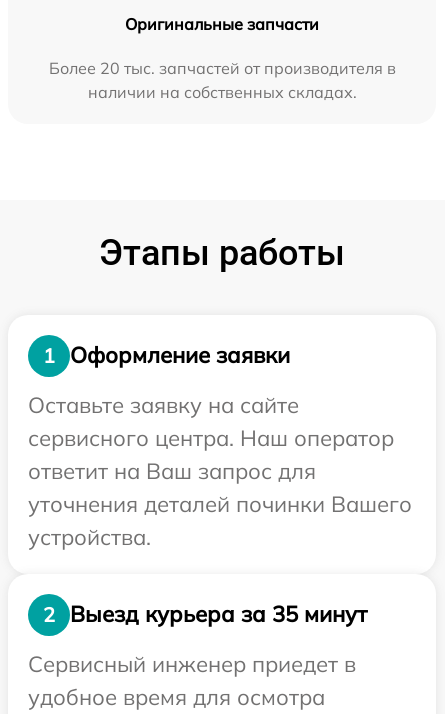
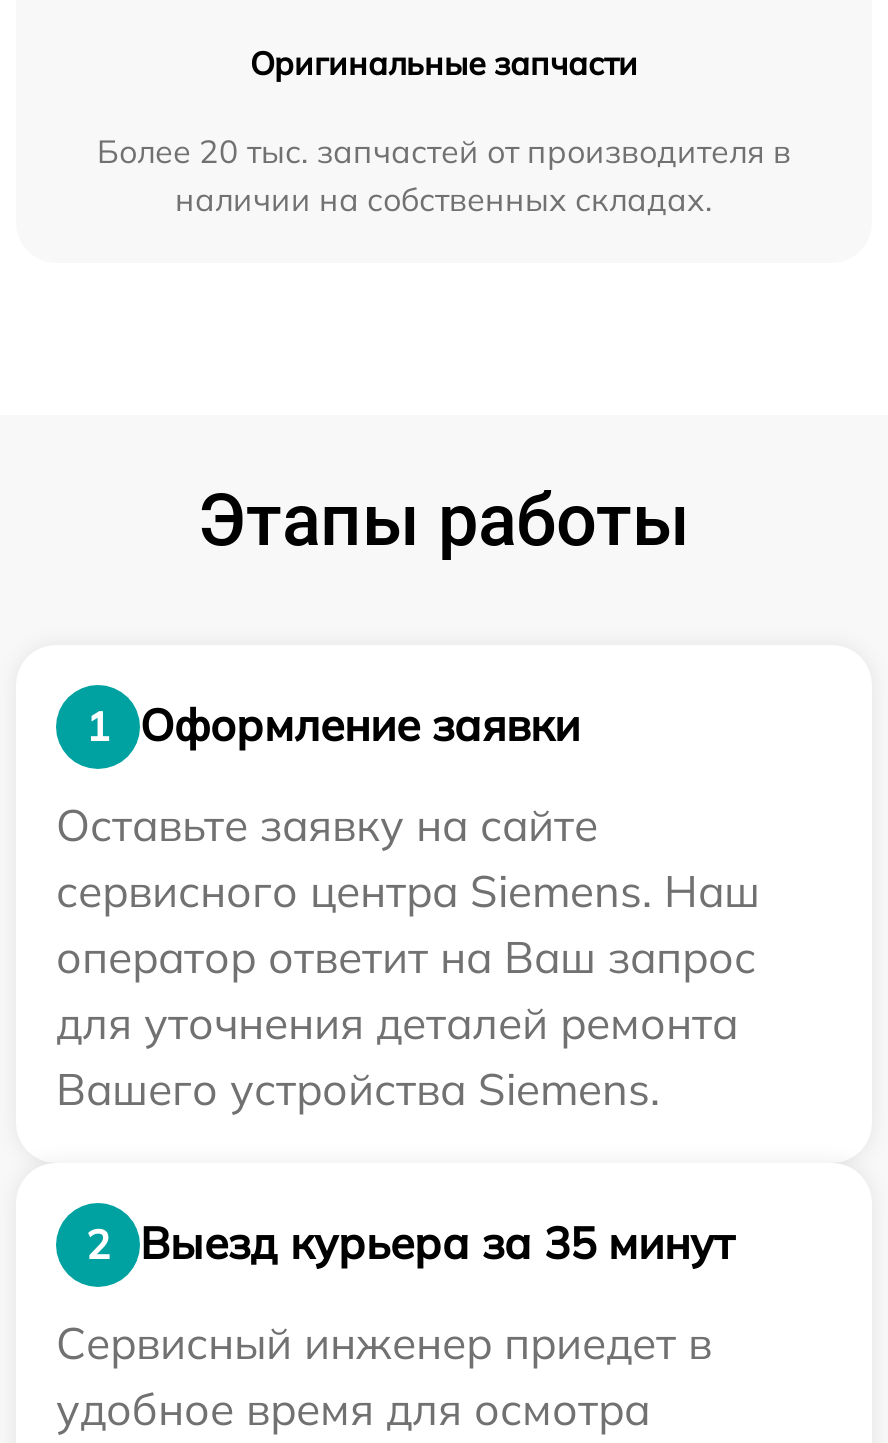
[28,424,412,551] сервисного центра. Наш оператор | ответит на Ваш запрос для | уточнения деталей починки Вашего | устройства. -> [56,863,760,1117] сервисного центра Siemens. Наш | оператор ответит на Ваш запрос | для уточнения деталей ремонта | Вашего устройства Siemens.

